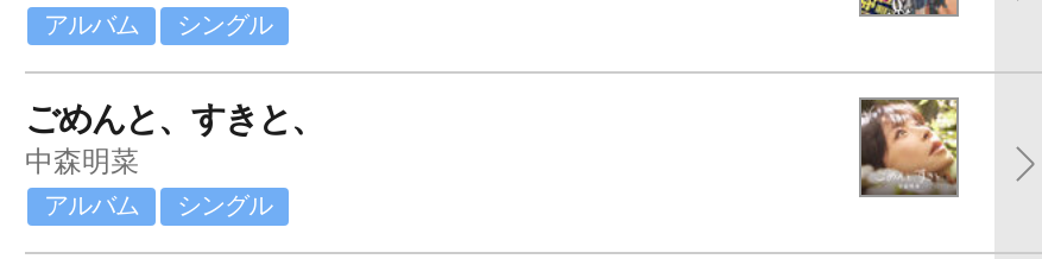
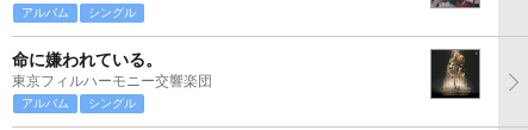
[25,100,324,178] ごめんと、すきと、 | 中森明菜 -> [12,50,212,89] 命に嫌われている。 | 東京フィルハーモニー交響楽団
[859,97,959,197] [image] -> [430,49,480,99] [image]

